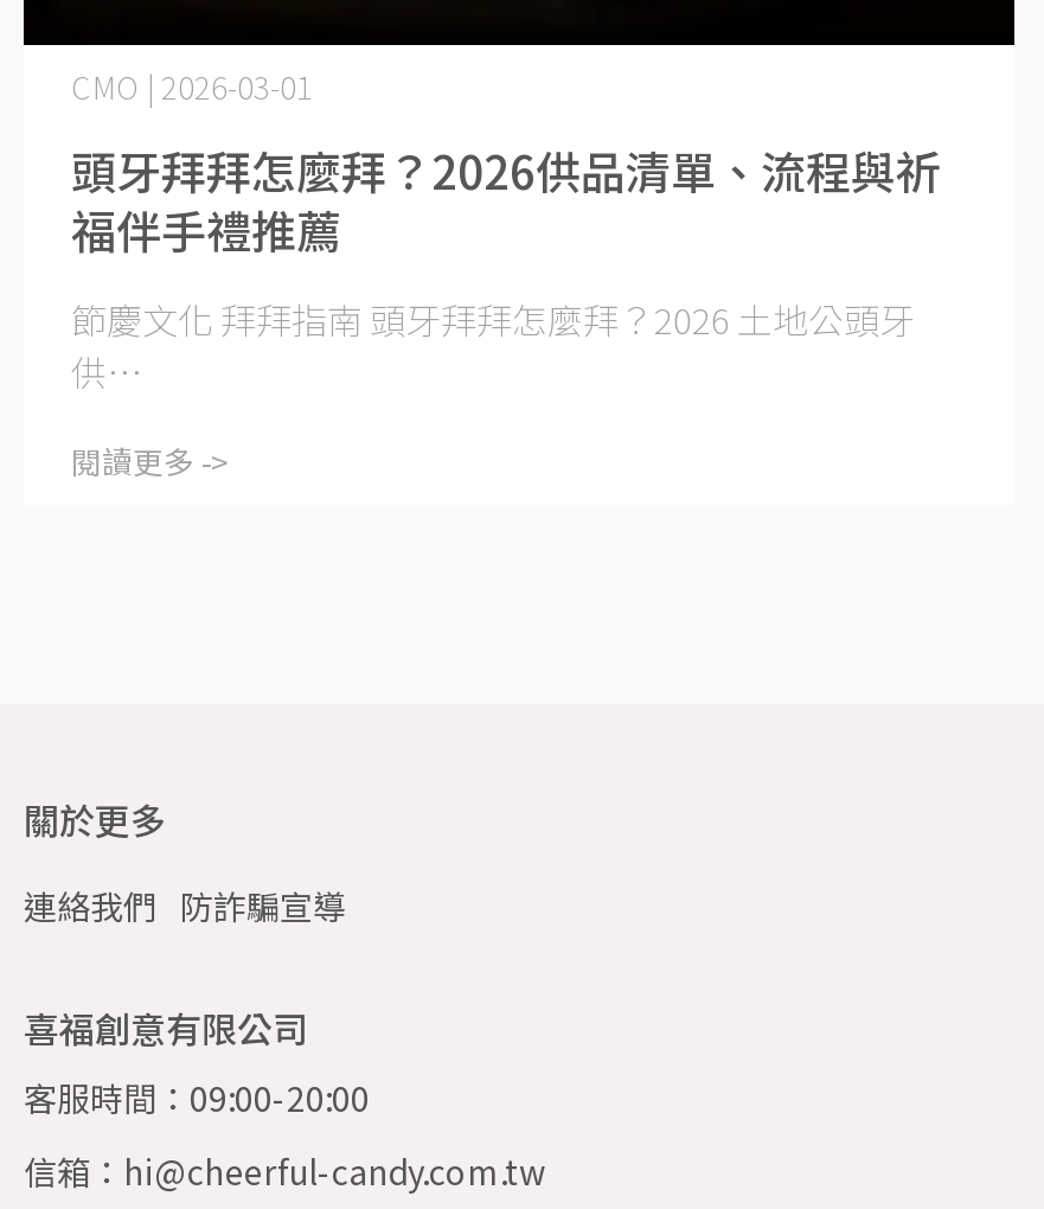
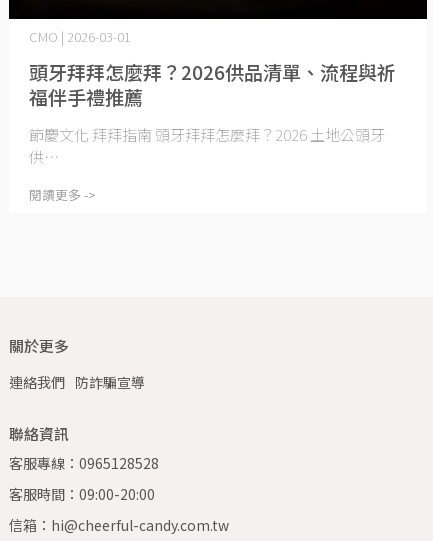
[24,1003,308,1053] 喜福創意有限公司 -> [9,423,159,473] 聯絡資訊 | 客服專線：0965128528

